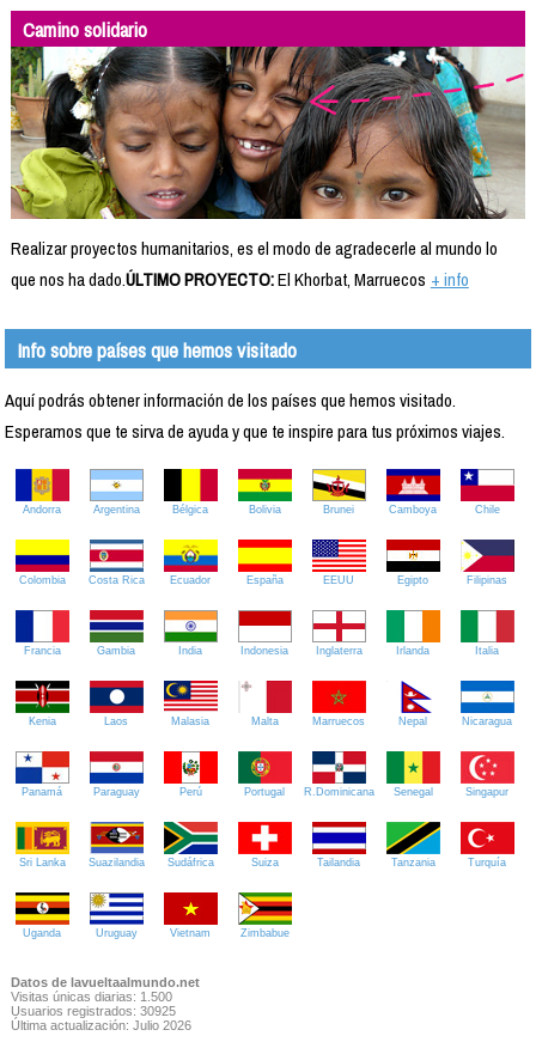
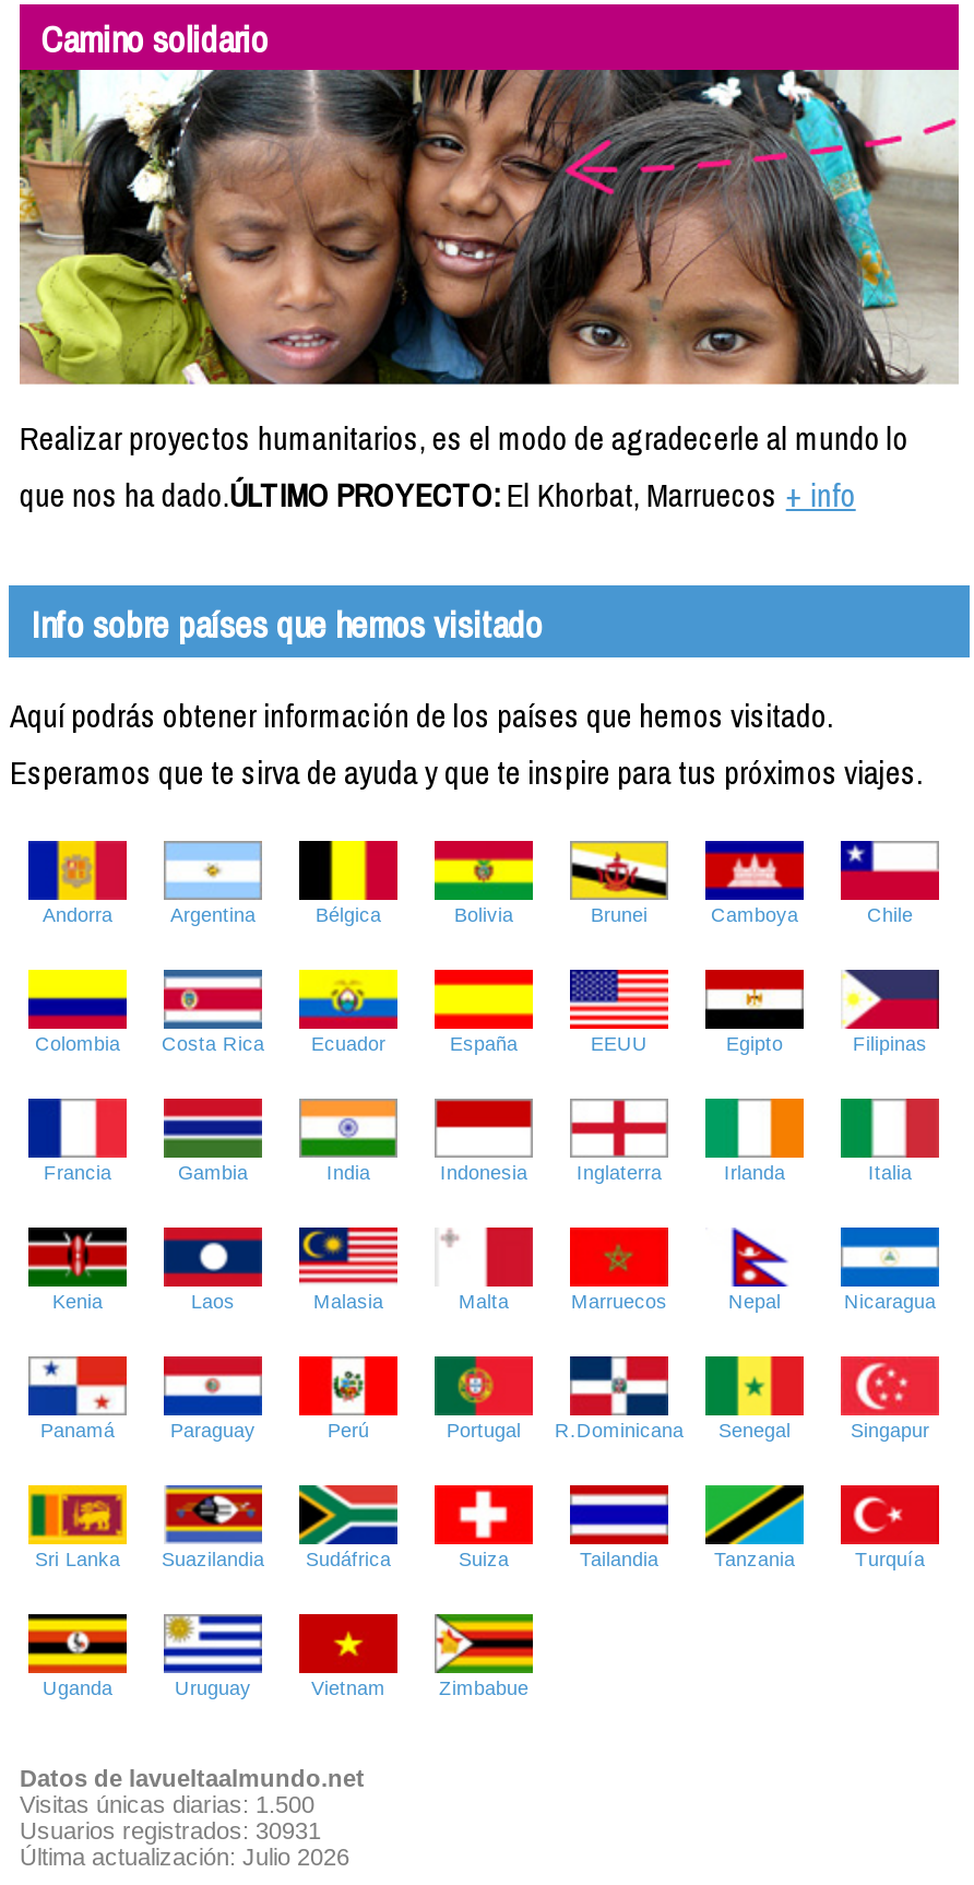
[11,1003,176,1018] Usuarios registrados: 30925 -> [20,1817,321,1843] Usuarios registrados: 30931

